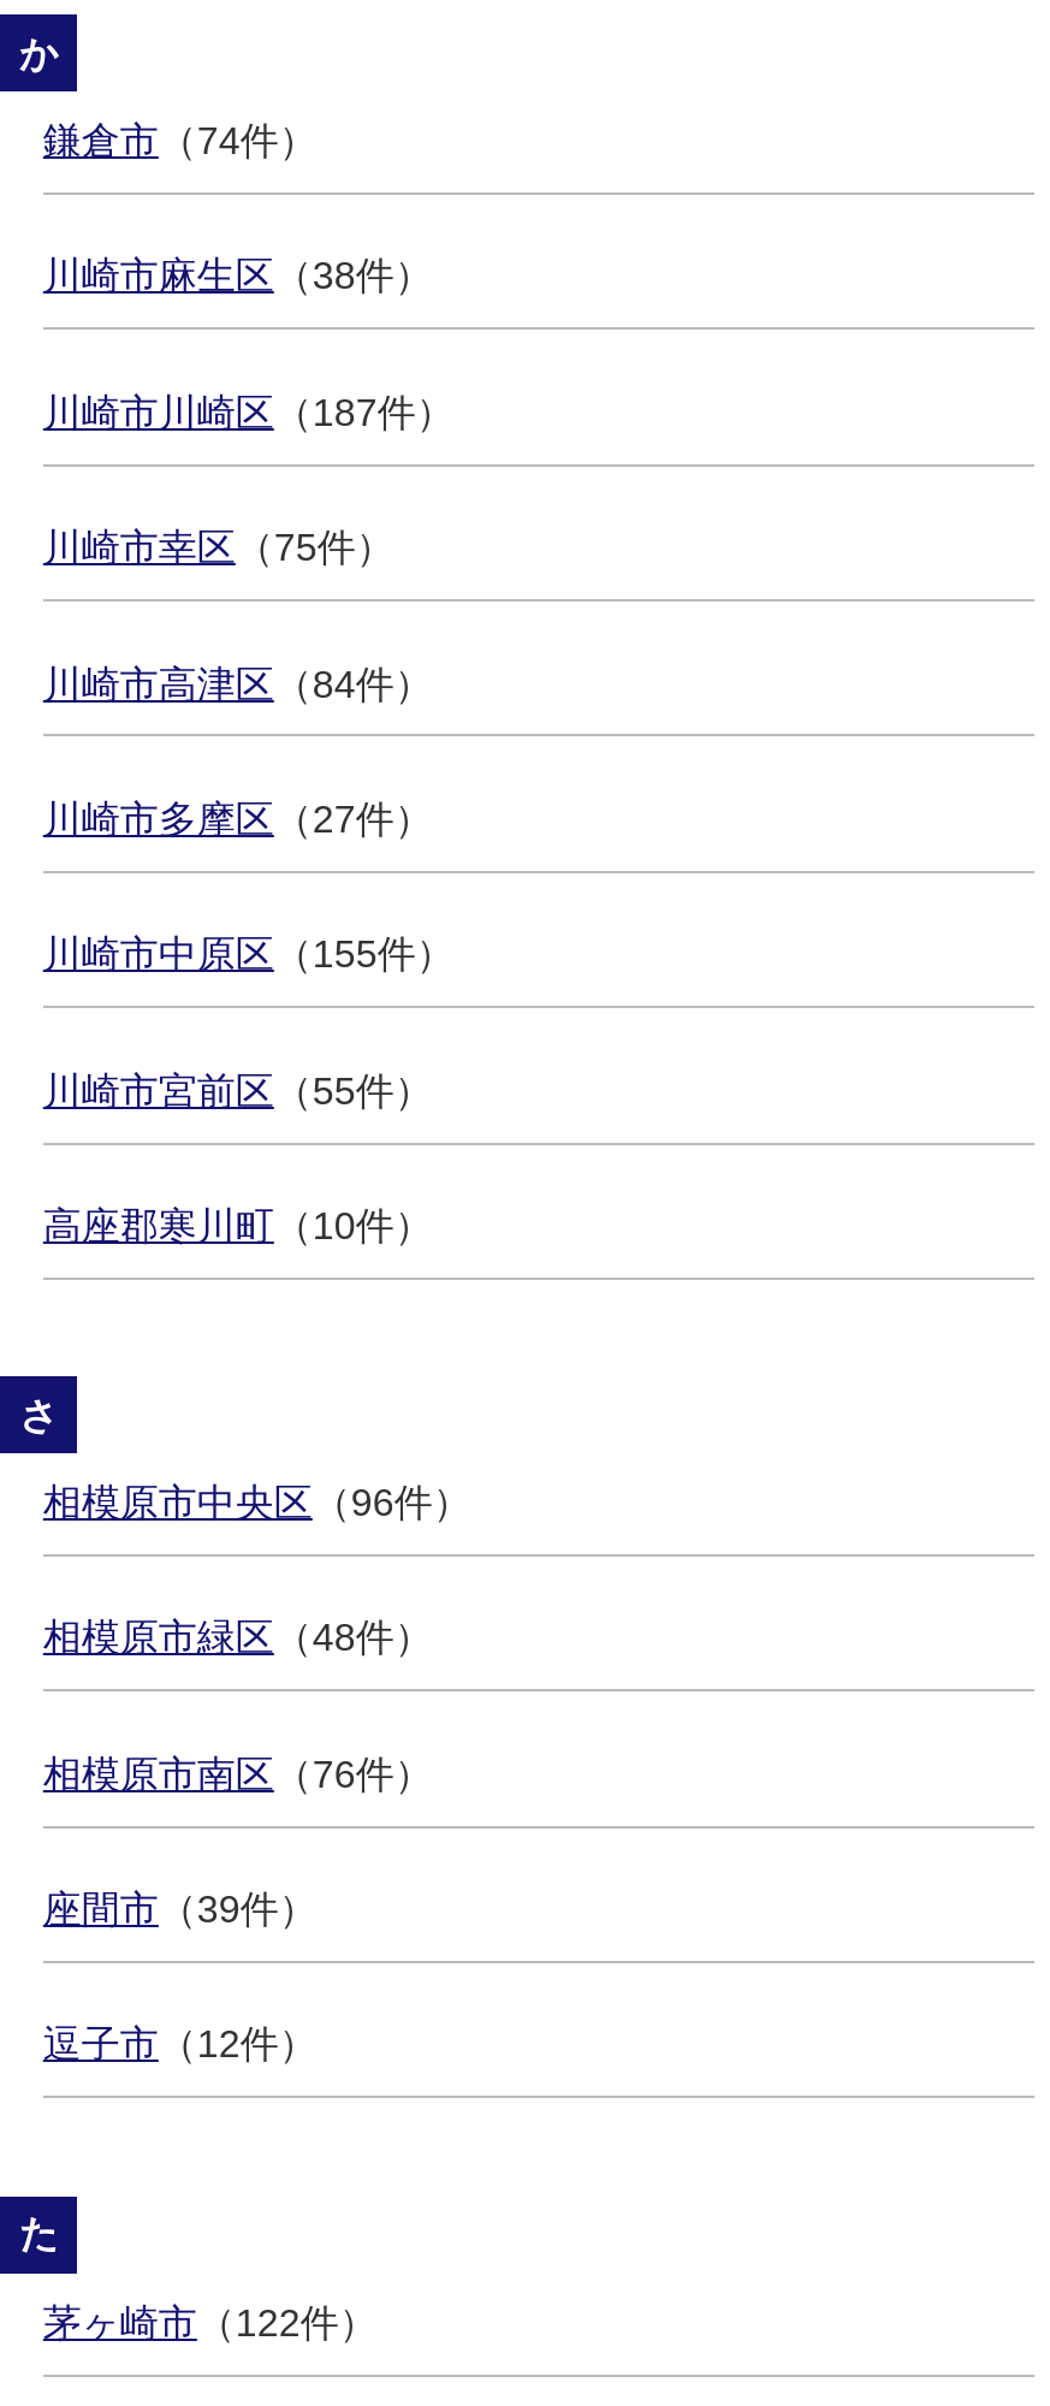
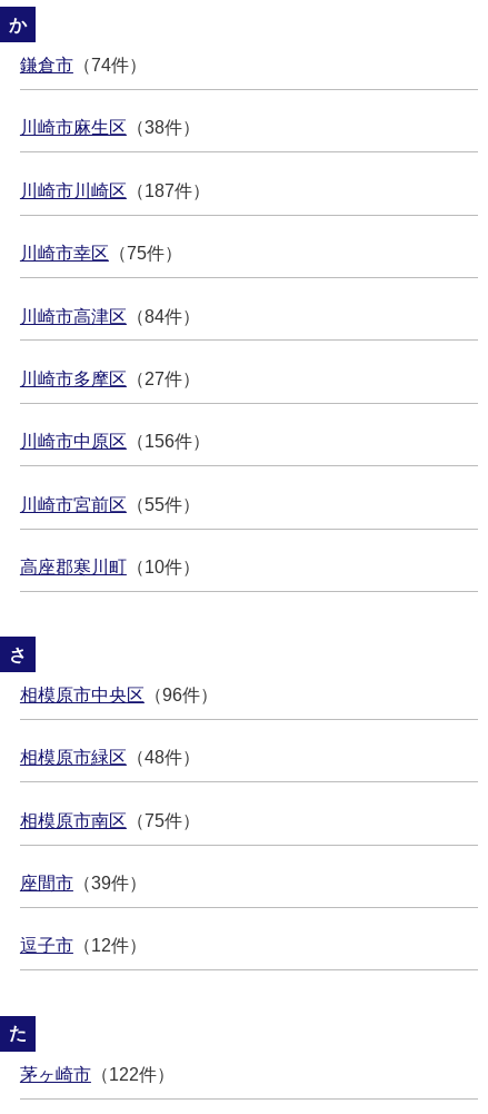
[43,934,454,975] 川崎市中原区（155件） -> [20,432,210,451] 川崎市中原区（156件）
[43,1753,433,1794] 相模原市南区（76件） -> [20,811,200,830] 相模原市南区（75件）

